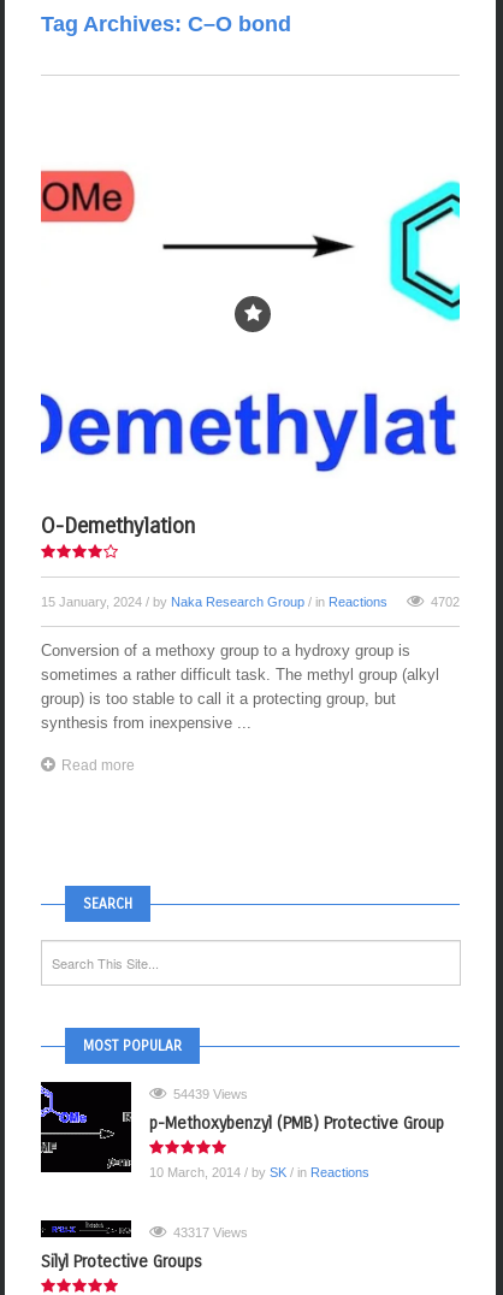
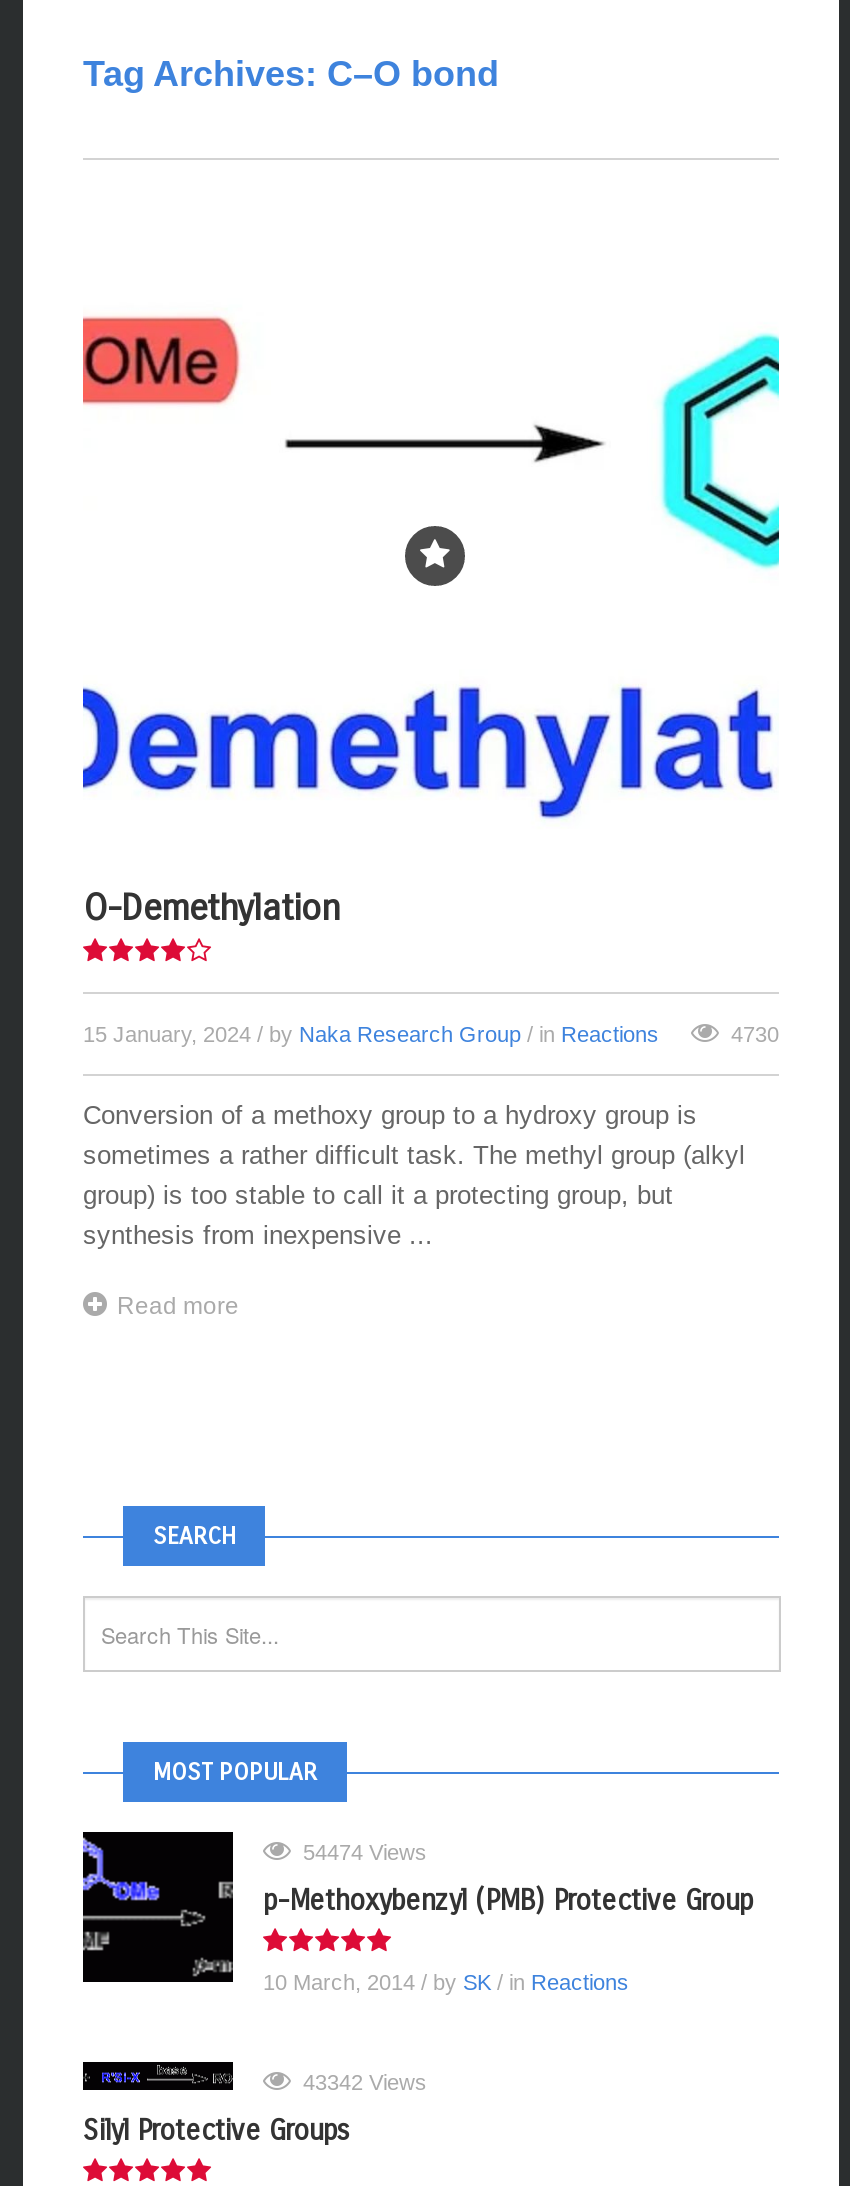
[427,594,460,609] 4702 -> [725,1022,779,1046] 4730
[170,1087,248,1101] 54439 Views -> [297,1840,427,1864] 54474 Views
[170,1225,248,1240] 43317 Views -> [297,2070,427,2094] 43342 Views

